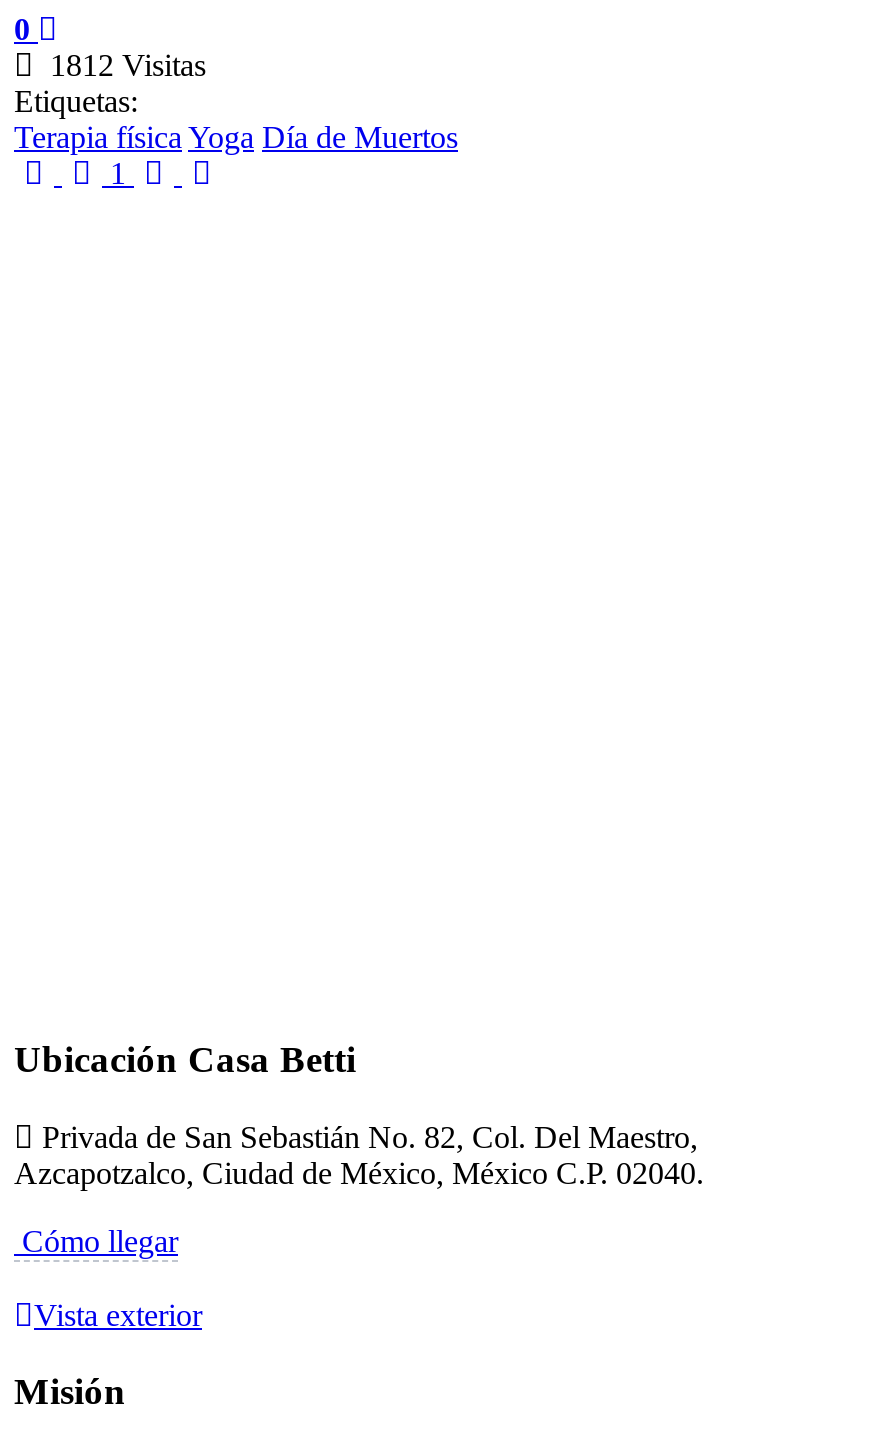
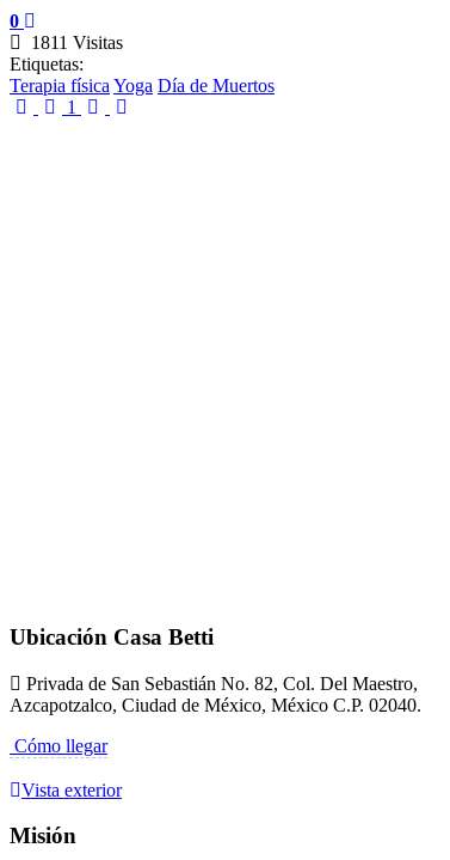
[34,48,206,82] 1812 Visitas -> [21,33,123,53] 1811 Visitas

